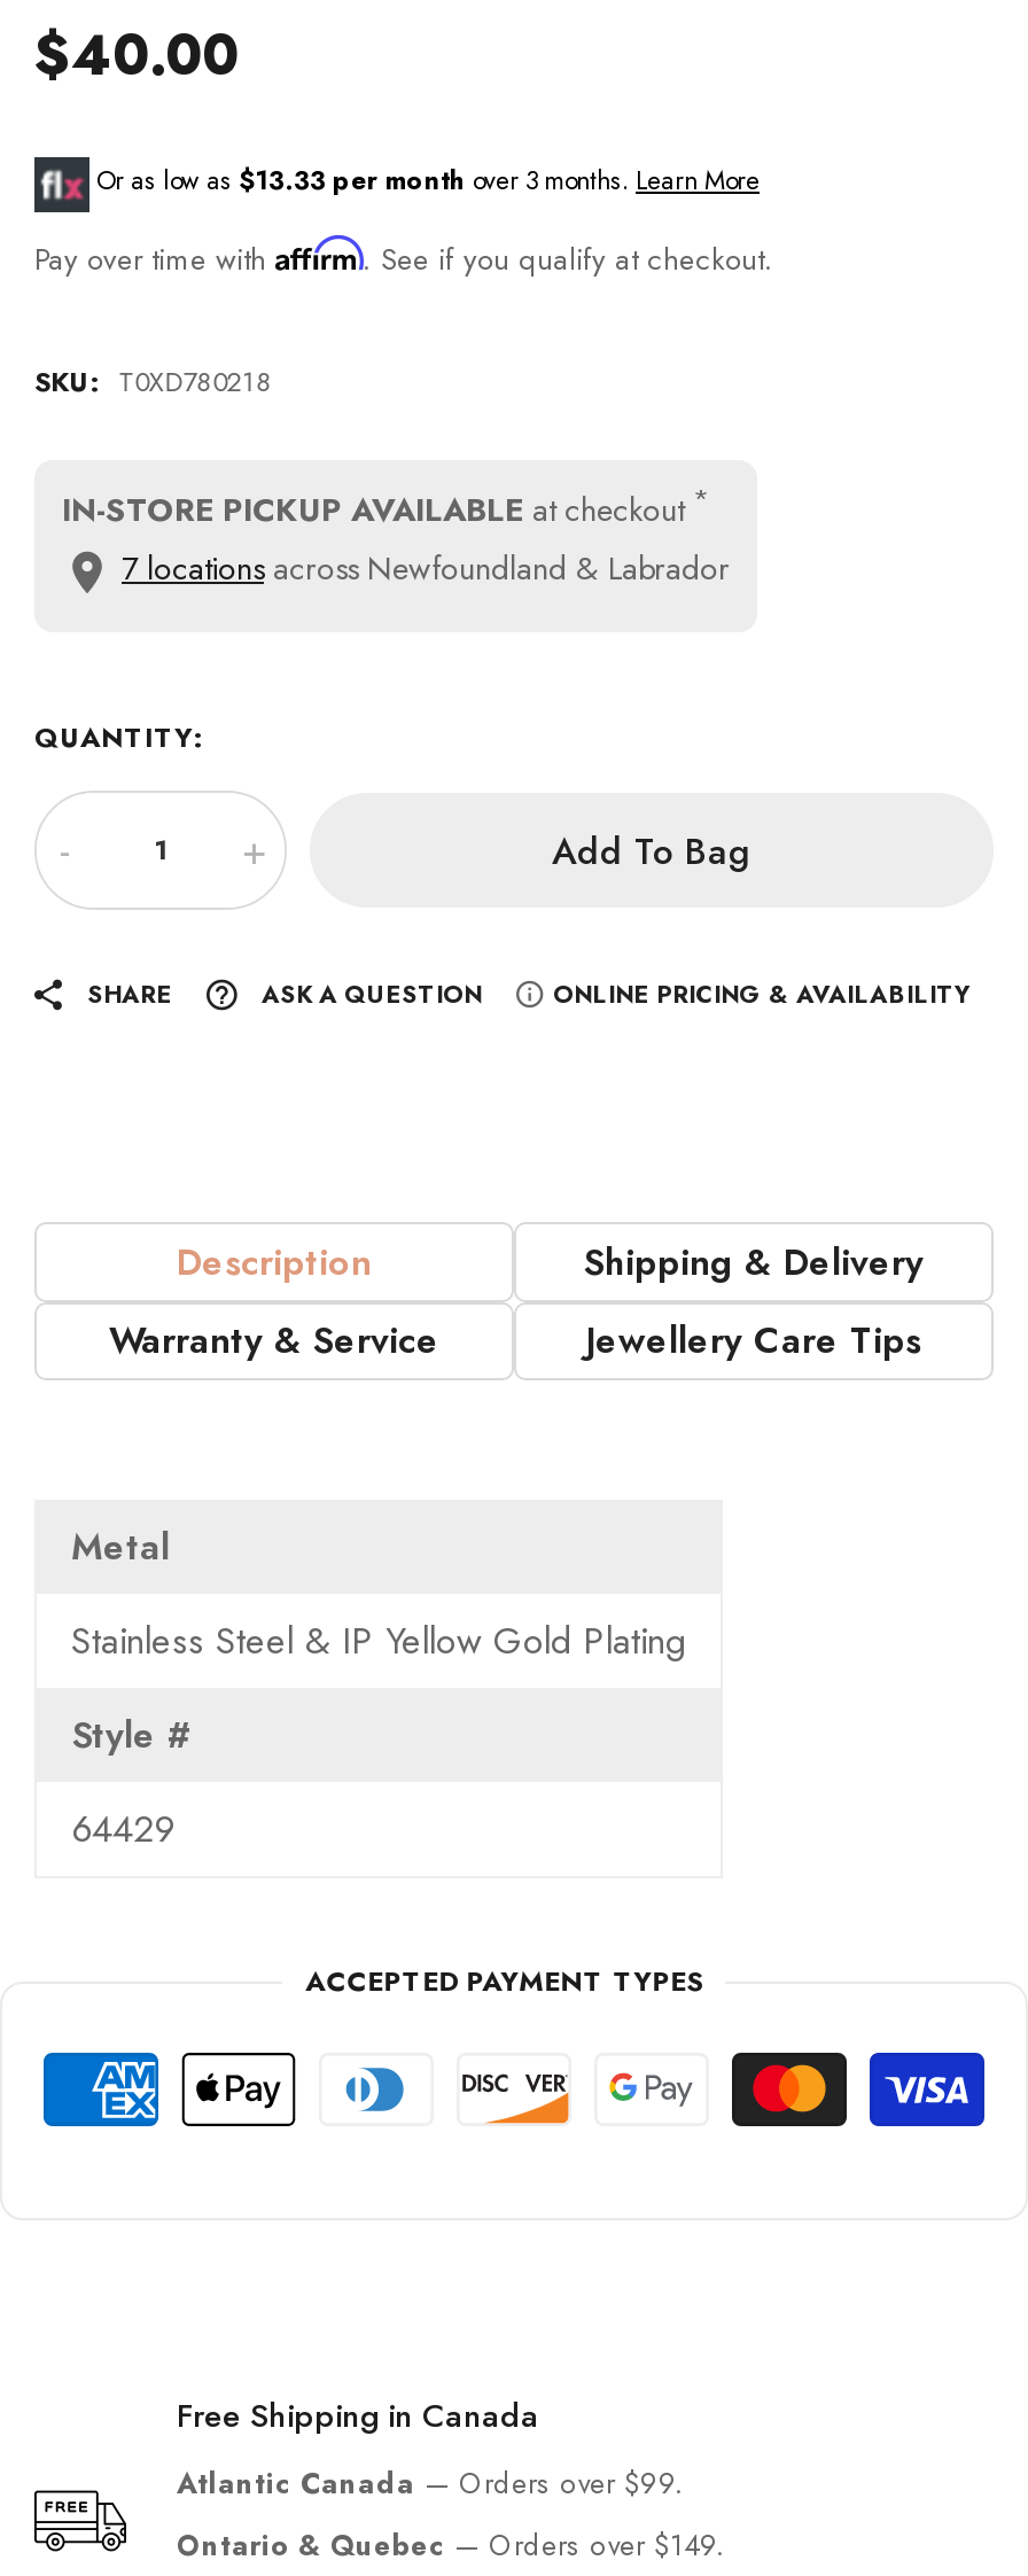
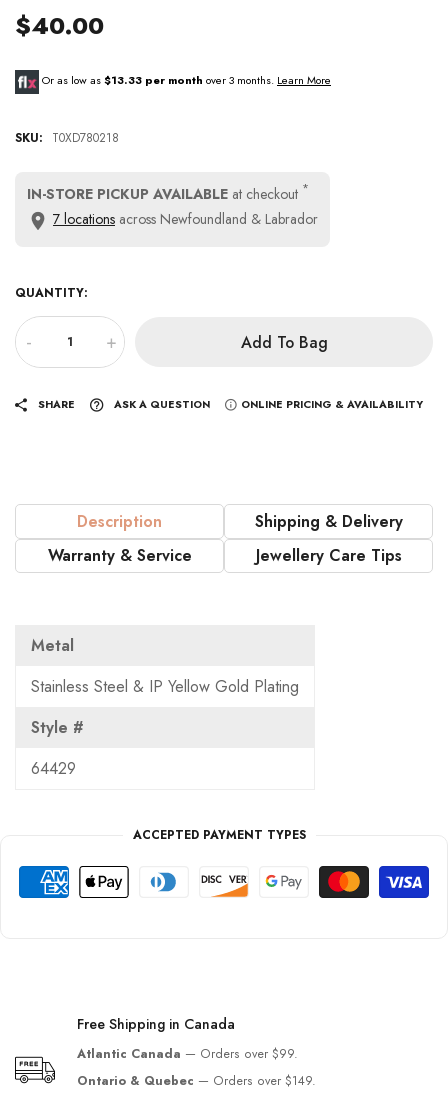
[34,234,773,280] Pay over time with Affirm. See if you qualify at checkout. -> none

